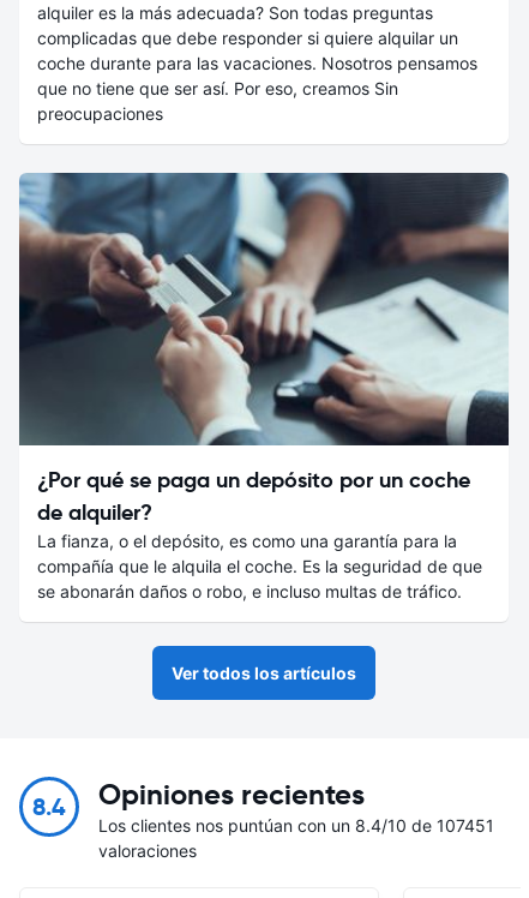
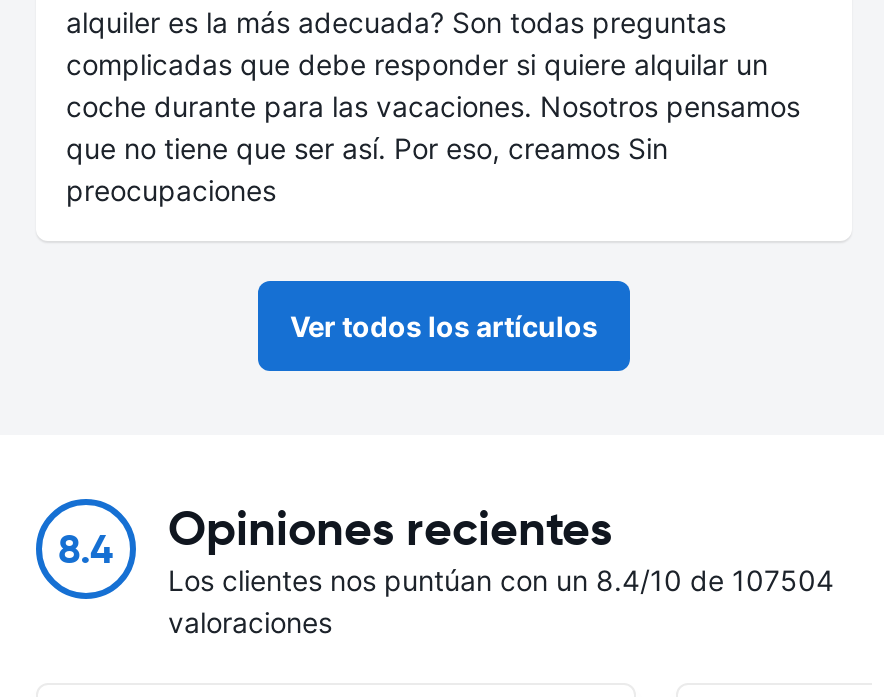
[18,172,510,601] [image] | ¿Por qué se paga un depósito por un coche | de alquiler? | La fianza, o el depósito, es como una garantía para la | compañía que le alquila el coche. Es la seguridad de que | se abonarán daños o robo, e incluso multas de tráfico. -> none
[98,815,494,836] Los clientes nos puntúan con un 8.4/10 de 107451 -> [168,563,834,597] Los clientes nos puntúan con un 8.4/10 de 107504

